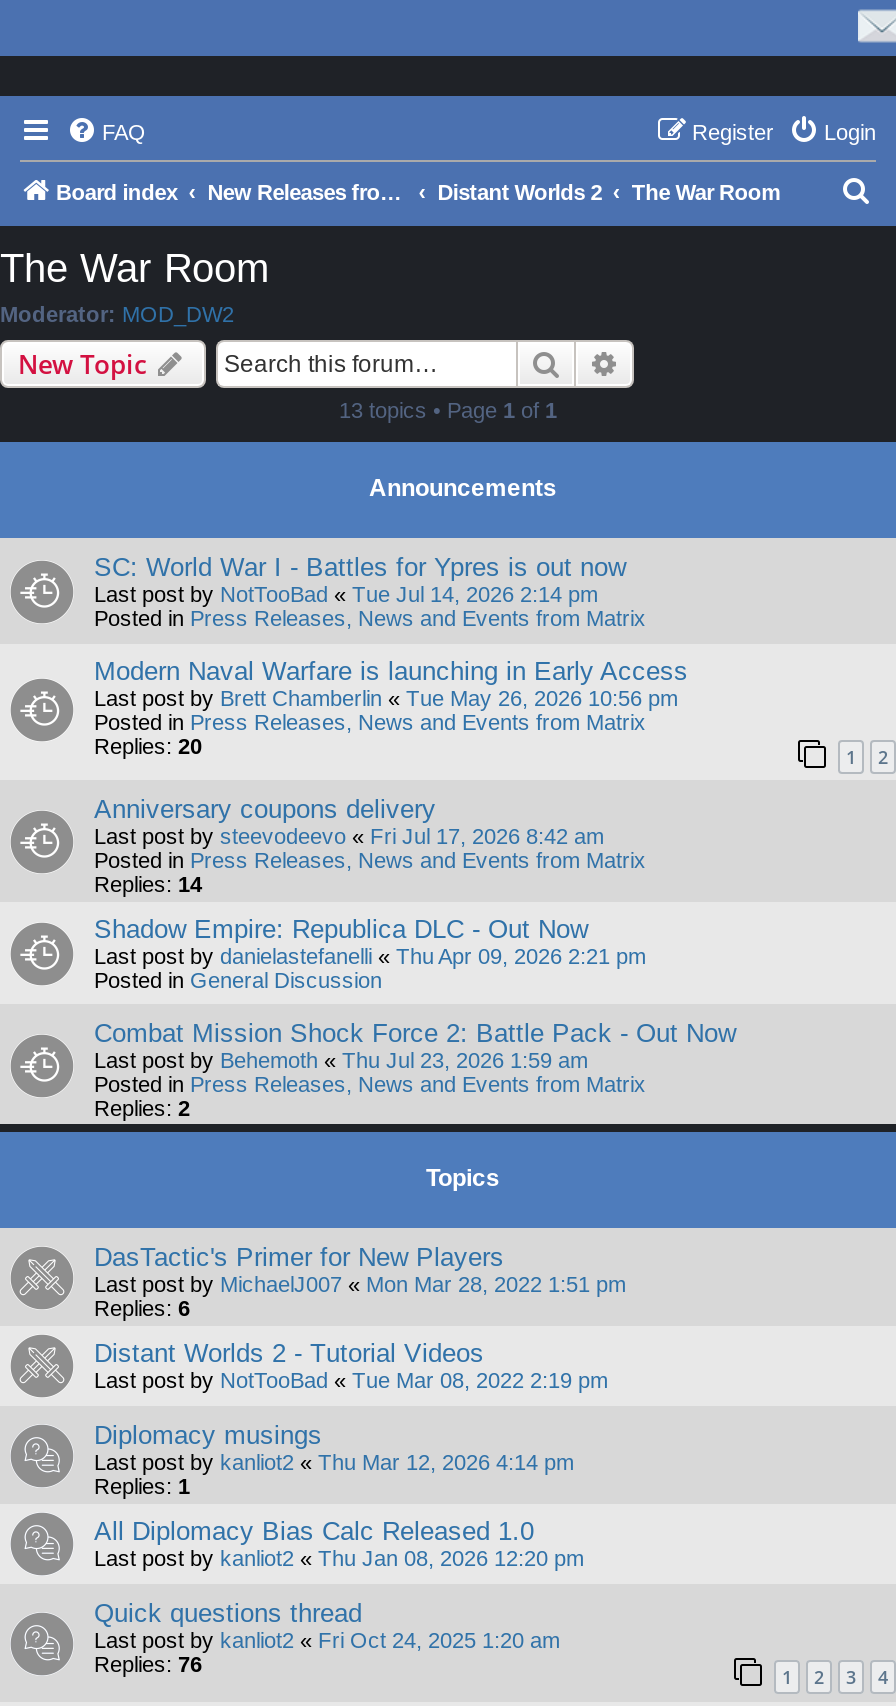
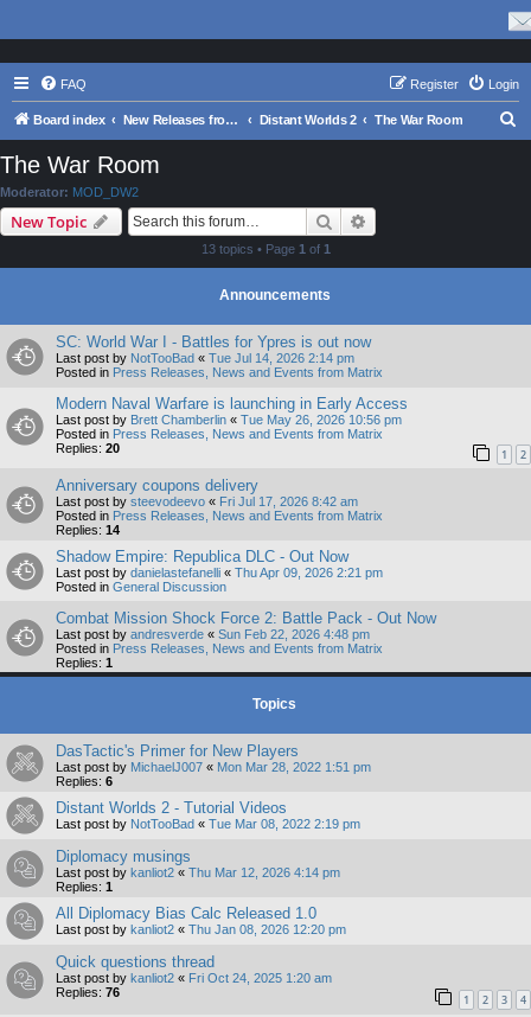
[94,1048,588,1072] Last post by Behemoth «Thu Jul 23, 2026 1:59 am -> [56,627,370,641] Last post by andresverde «Sun Feb 22, 2026 4:48 pm
[94,1096,190,1120] Replies: 2 -> [56,656,113,670] Replies: 1

